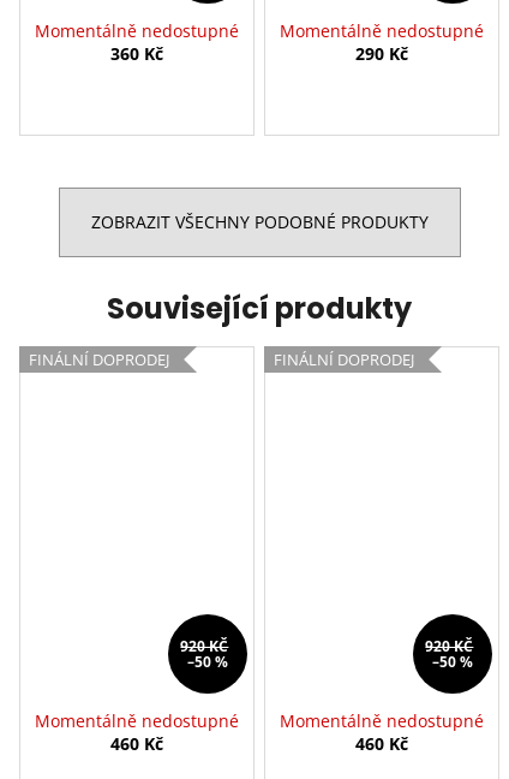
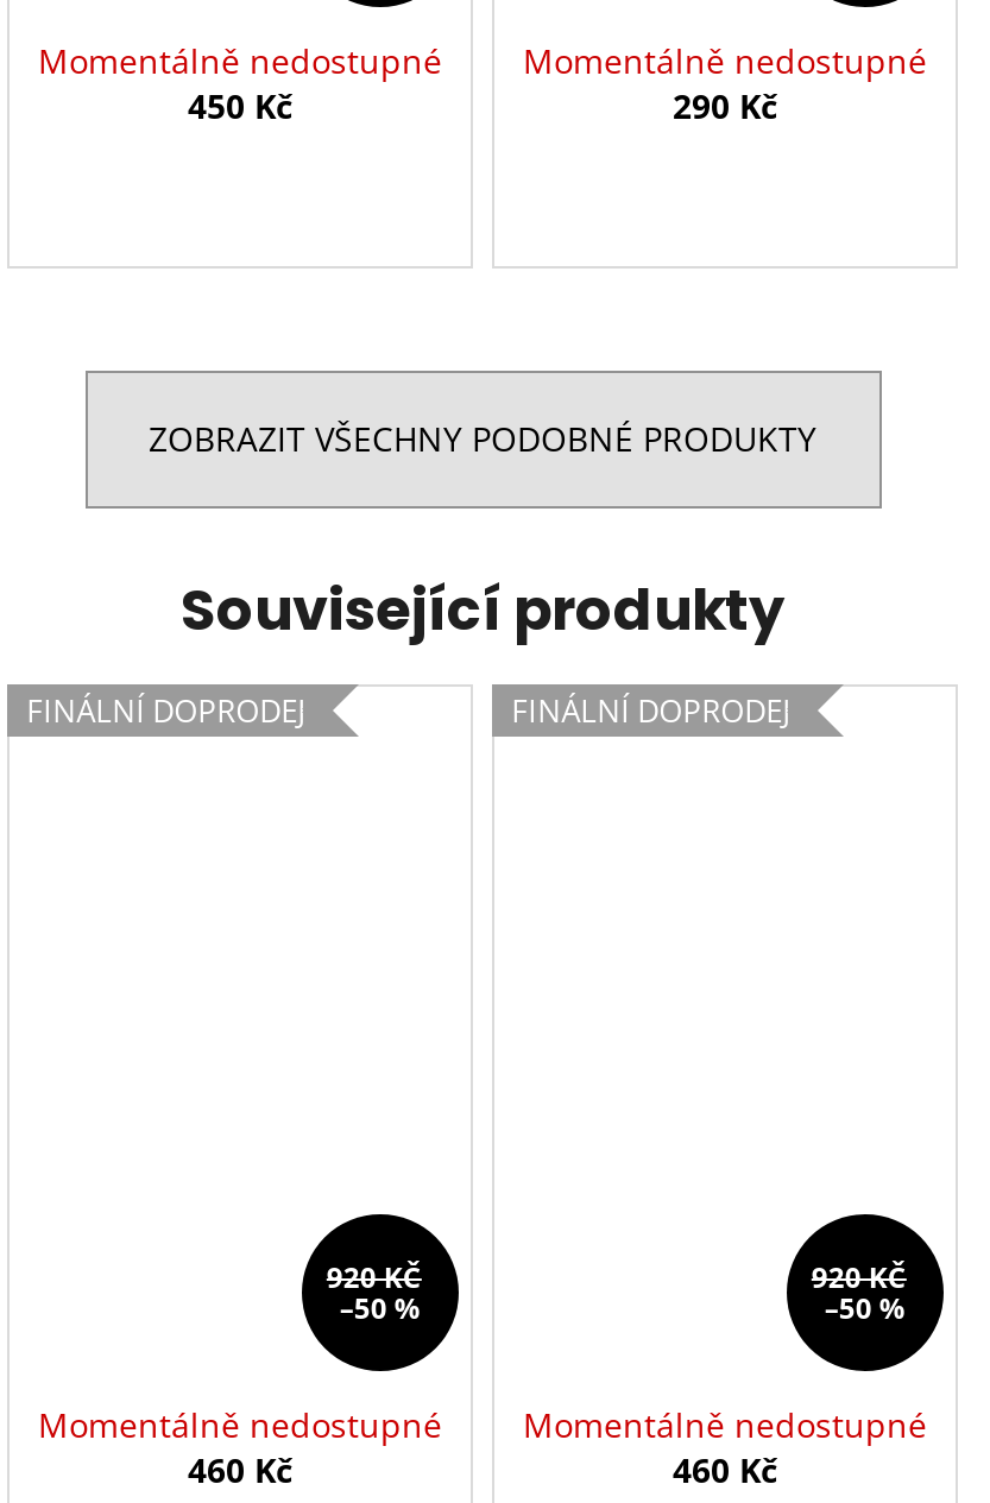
[110,42,163,65] 360 Kč -> [188,83,292,129] 450 Kč

